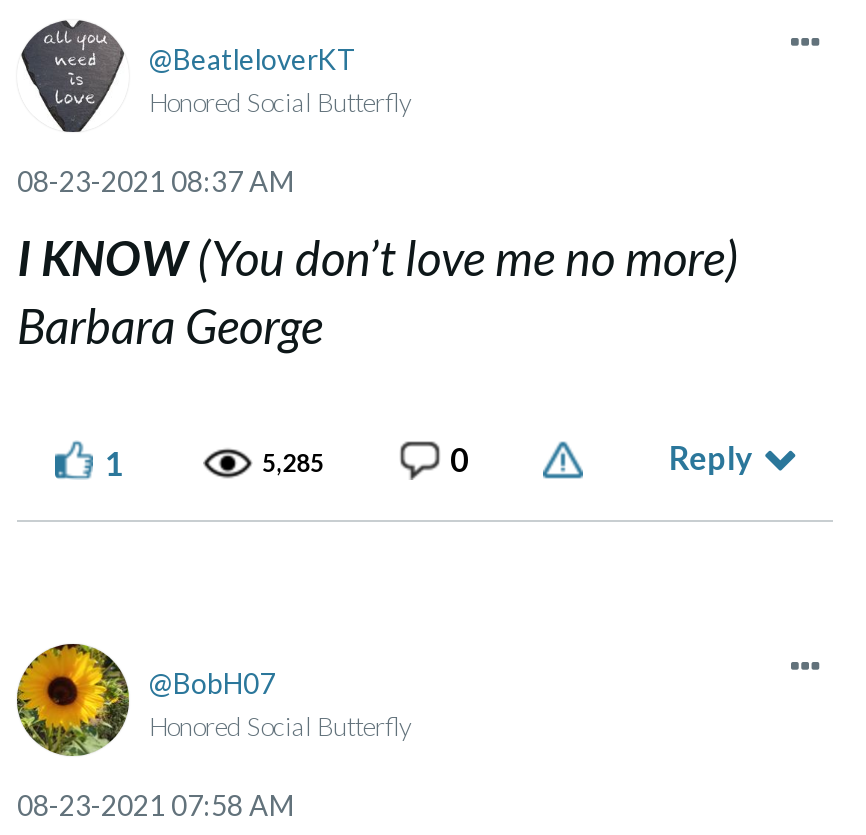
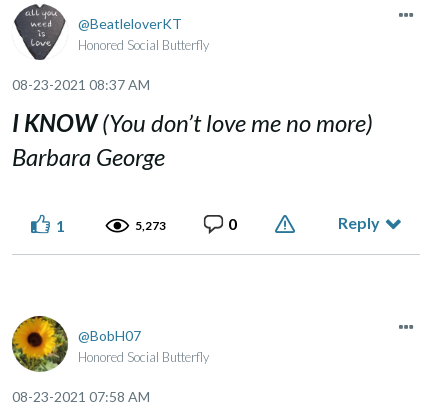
[262,447,324,477] 5,285 -> [135,218,166,233] 5,273

